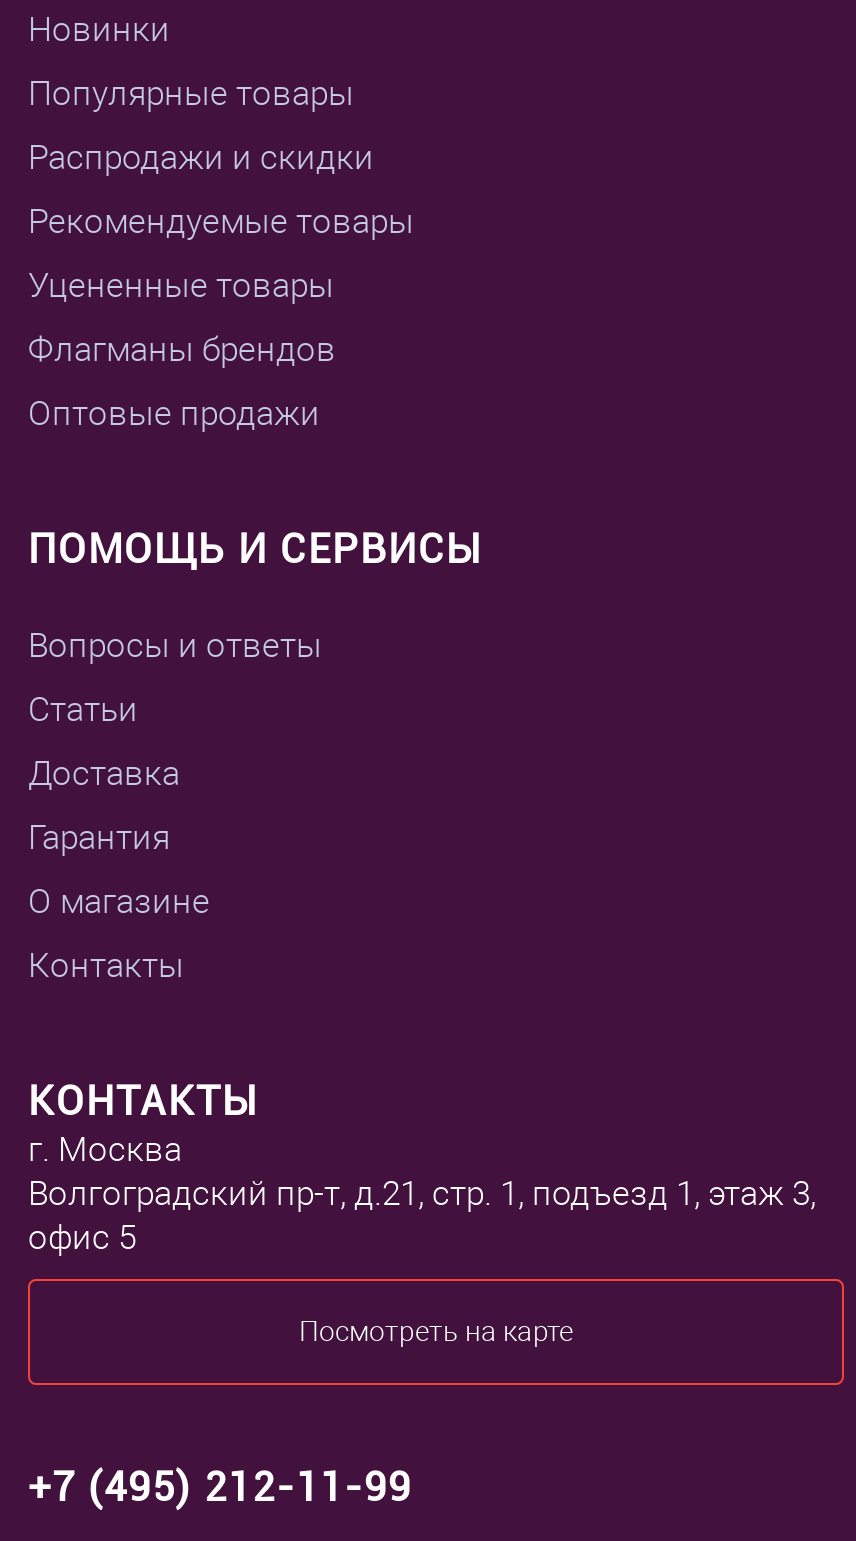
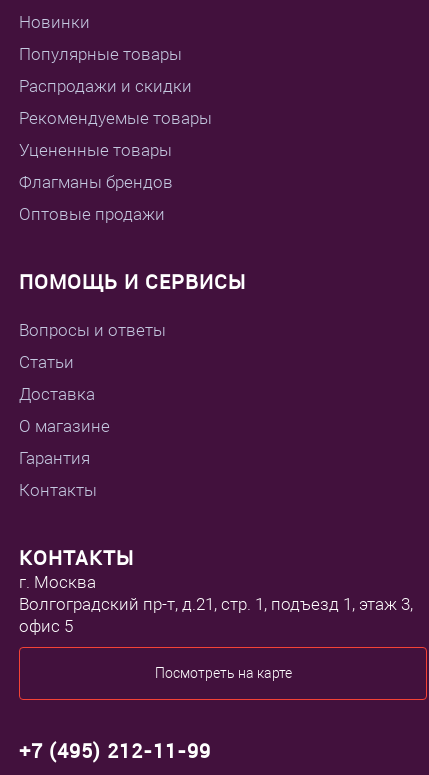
moved [28,818,170,858] -> [19,448,90,468]: Гарантия
moved [28,882,210,922] -> [19,416,110,436]: О магазине

